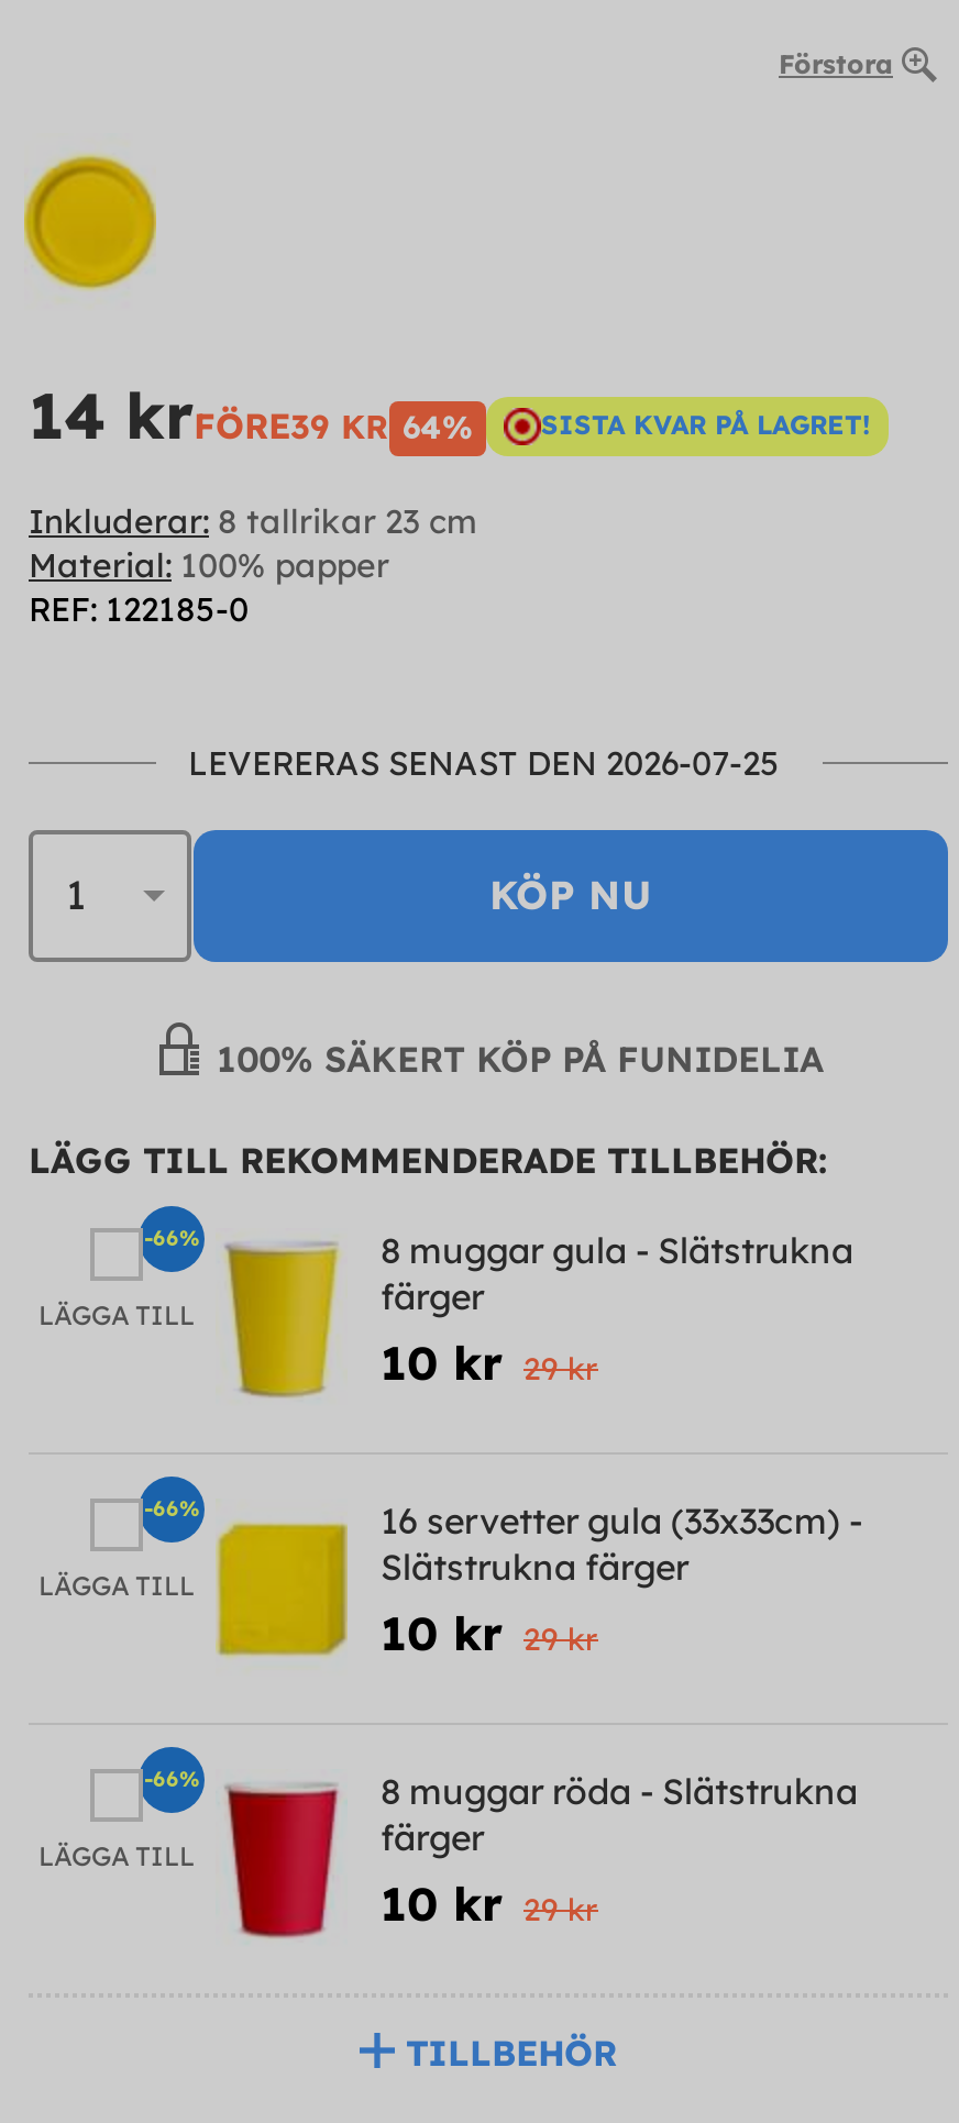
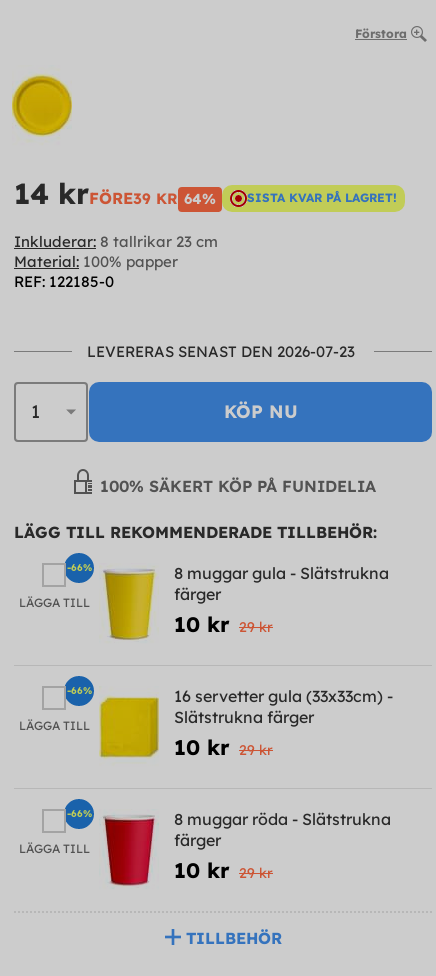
[188,741,780,783] LEVERERAS SENAST DEN 2026-07-25 -> [87,342,355,361] LEVERERAS SENAST DEN 2026-07-23

